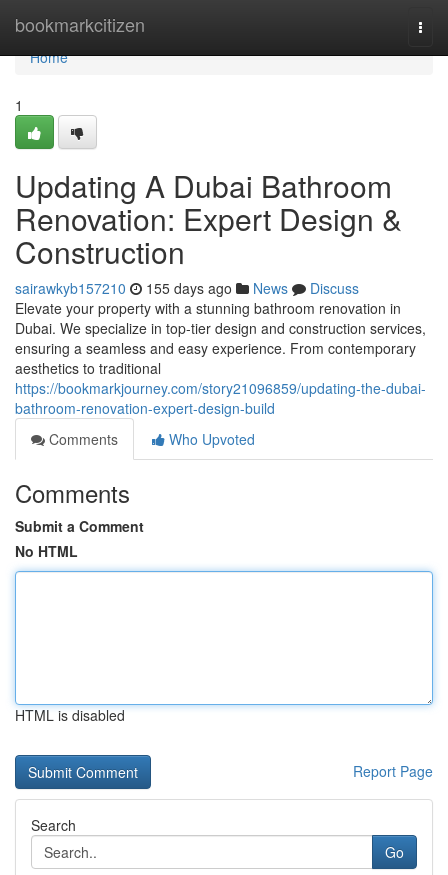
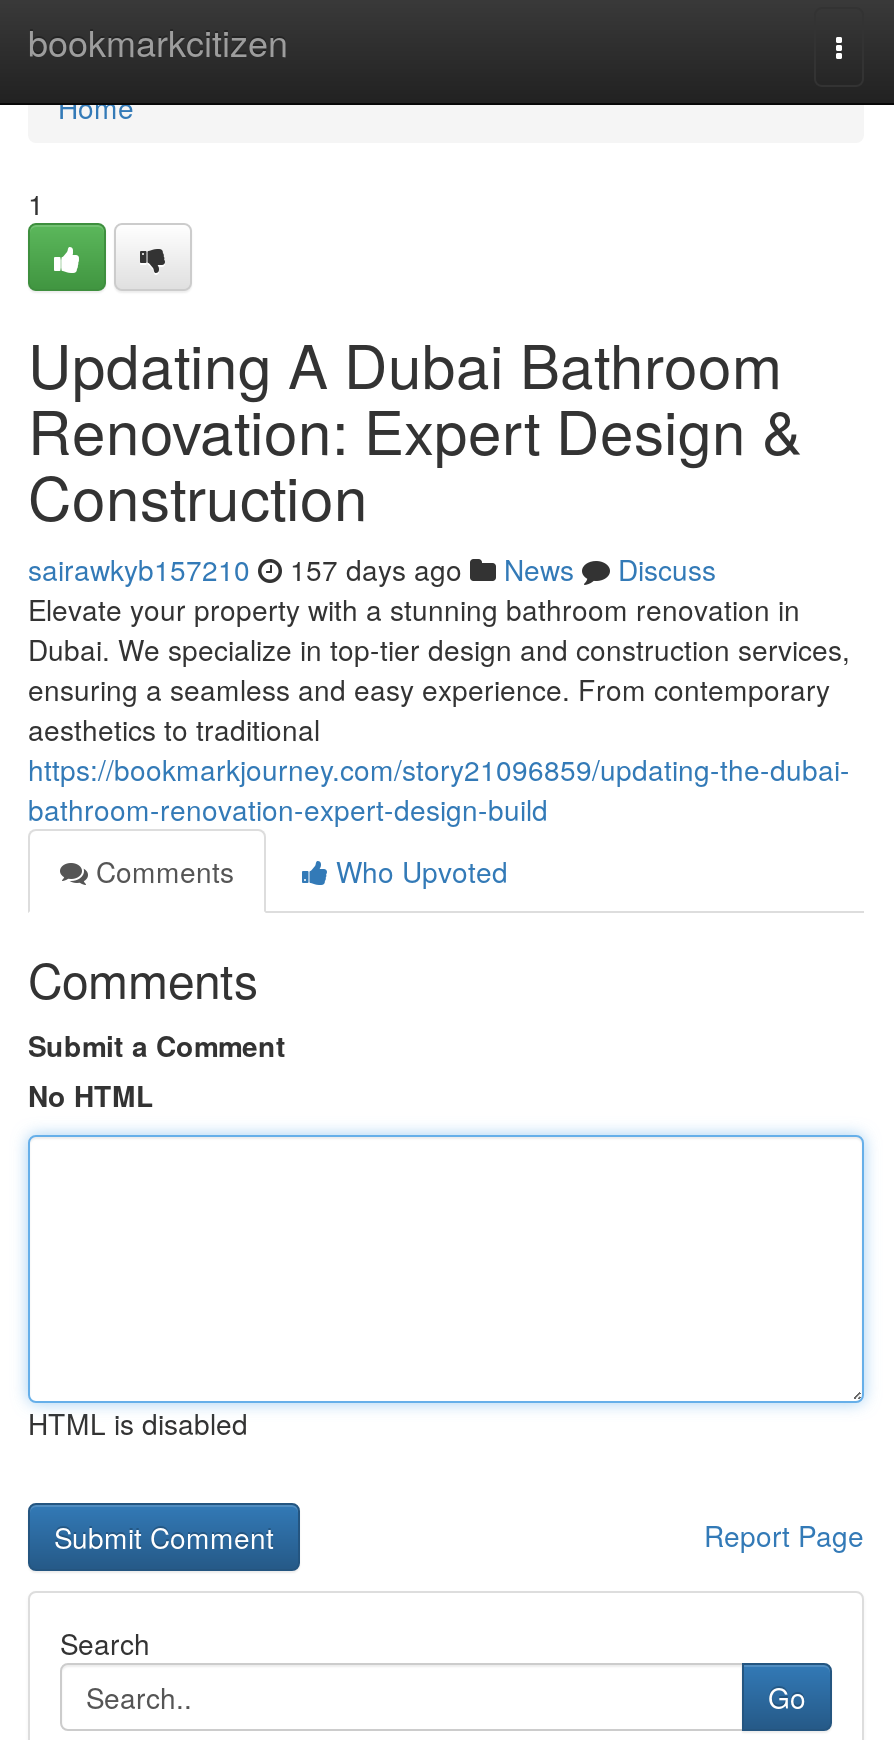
[15,278,359,298] sairawkyb157210 155 days ago News Discuss -> [28,549,716,589] sairawkyb157210 157 days ago News Discuss

